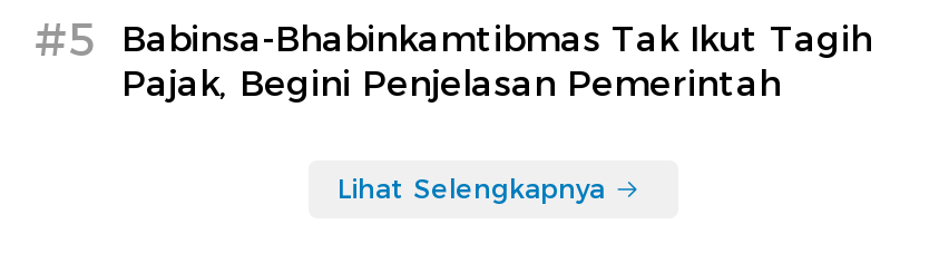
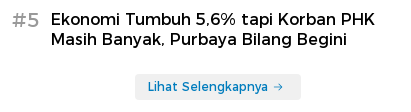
[121,18,872,105] Babinsa-Bhabinkamtibmas Tak Ikut Tagih | Pajak, Begini Penjelasan Pemerintah -> [51,10,375,49] Ekonomi Tumbuh 5,6% tapi Korban PHK | Masih Banyak, Purbaya Bilang Begini

